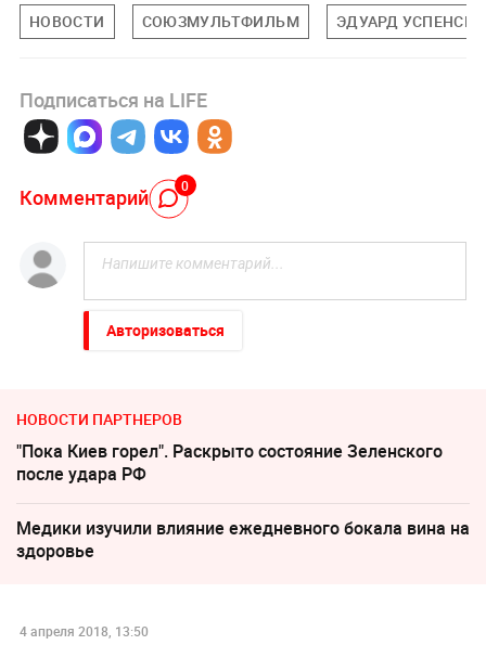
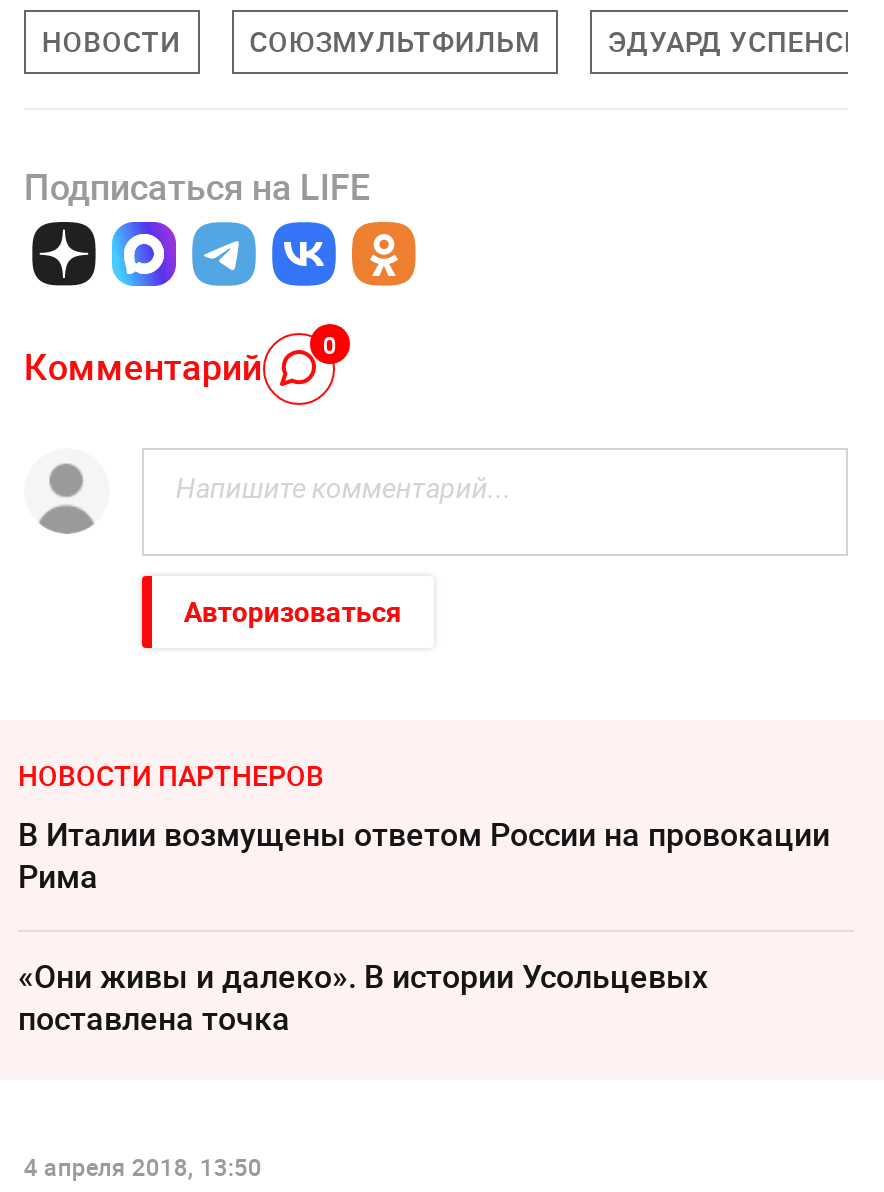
[16,439,443,486] "Пока Киев горел". Раскрыто состояние Зеленского | после удара РФ -> [18,813,830,899] В Италии возмущены ответом России на провокации | Рима
[16,516,470,563] Медики изучили влияние ежедневного бокала вина на | здоровье -> [18,955,708,1041] «Они живы и далеко». В истории Усольцевых | поставлена точка

